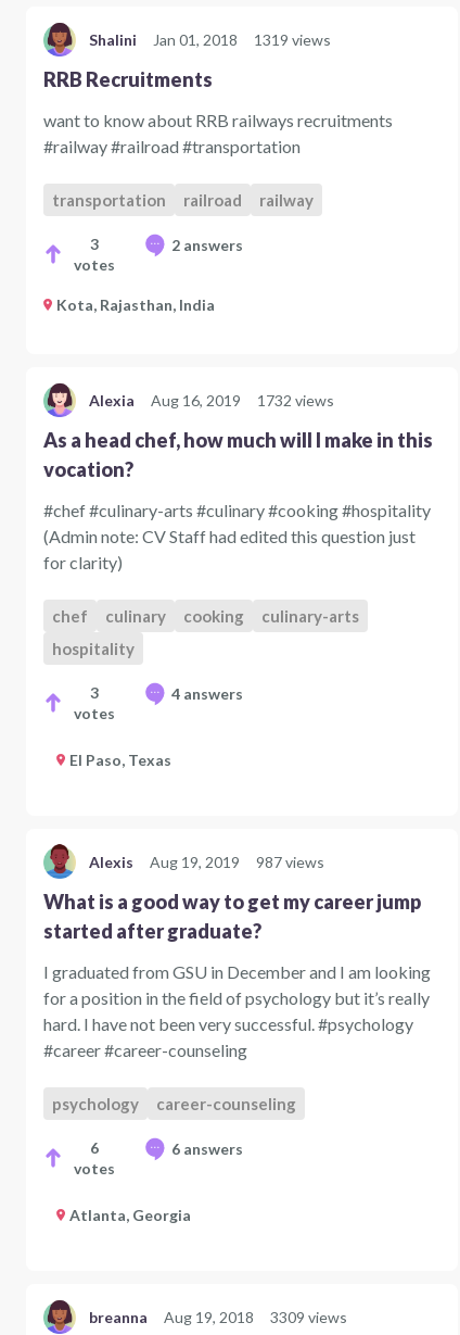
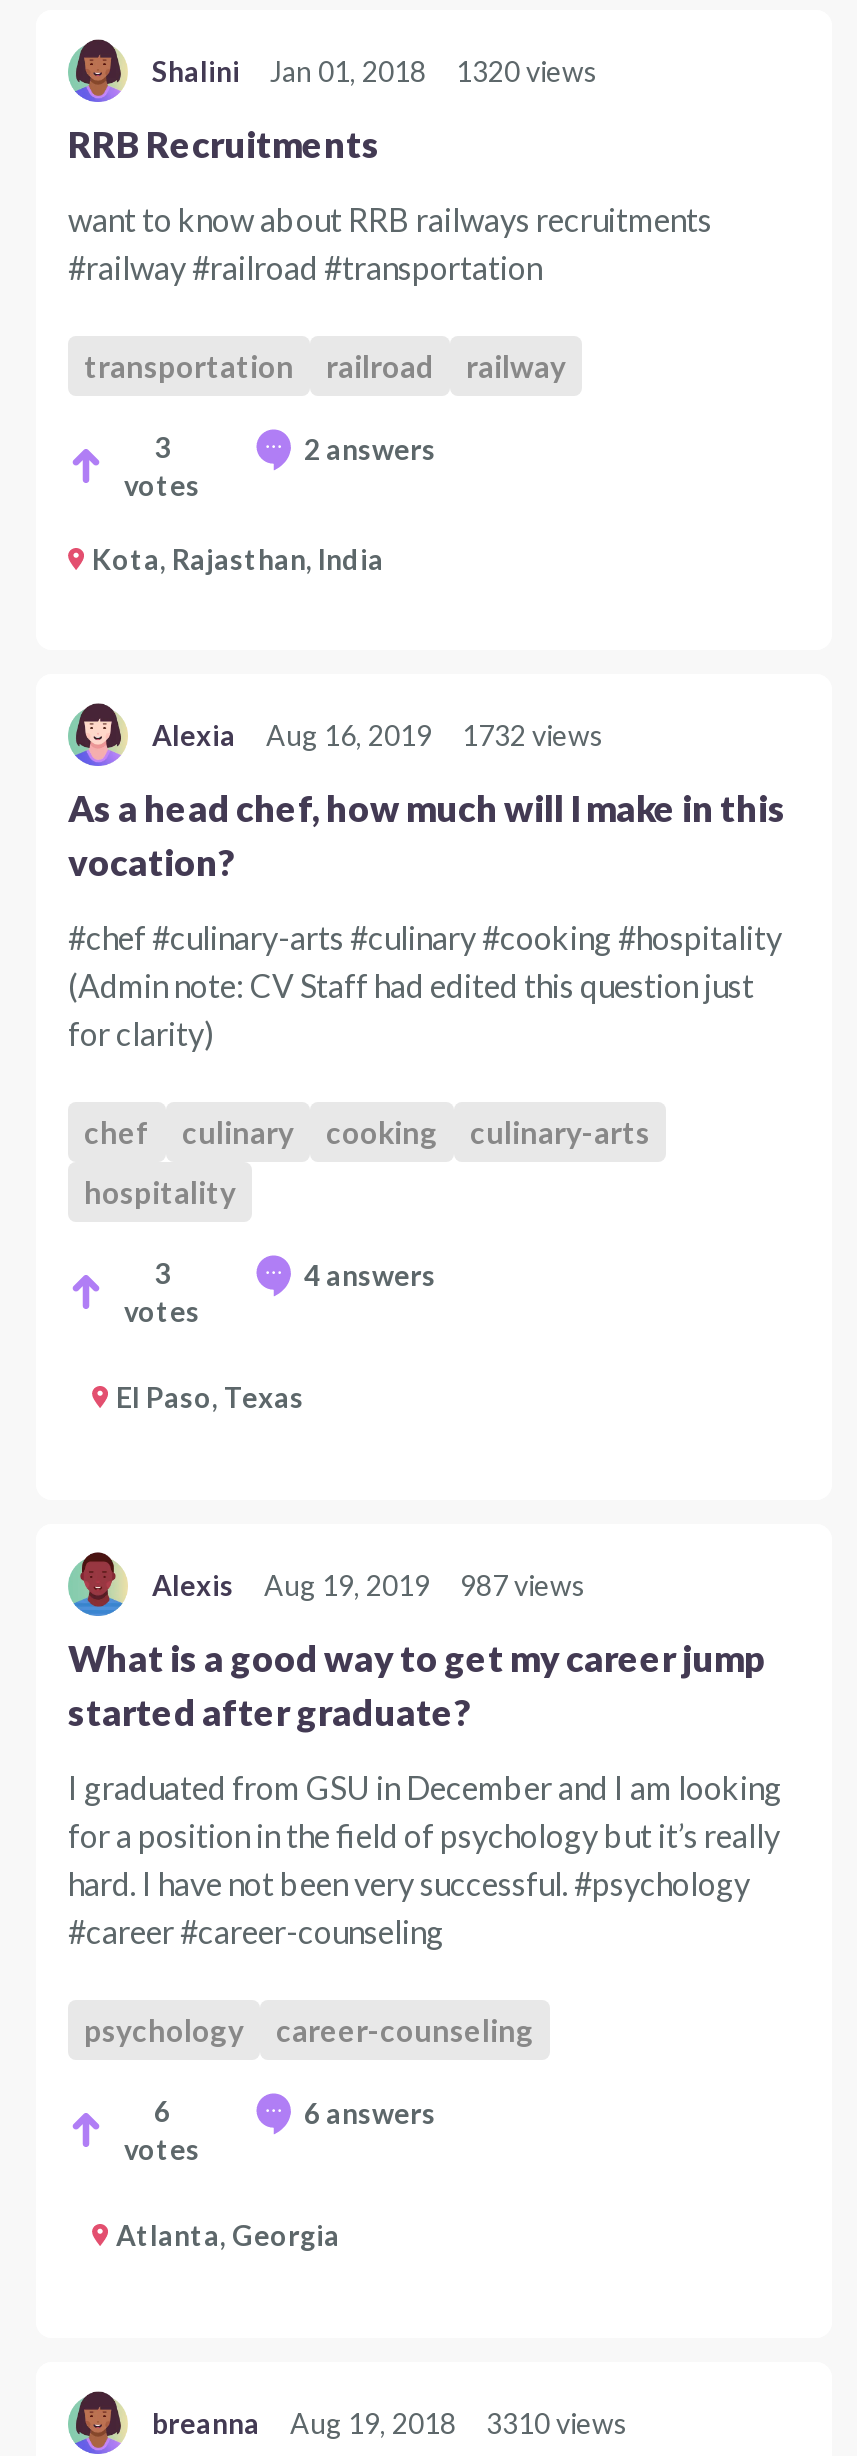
[89,30,331,49] Shalini Jan 01, 2018 1319 views -> [152,54,598,88] Shalini Jan 01, 2018 1320 views
[89,1308,347,1326] breanna Aug 19, 2018 3309 views -> [152,2406,628,2440] breanna Aug 19, 2018 3310 views

